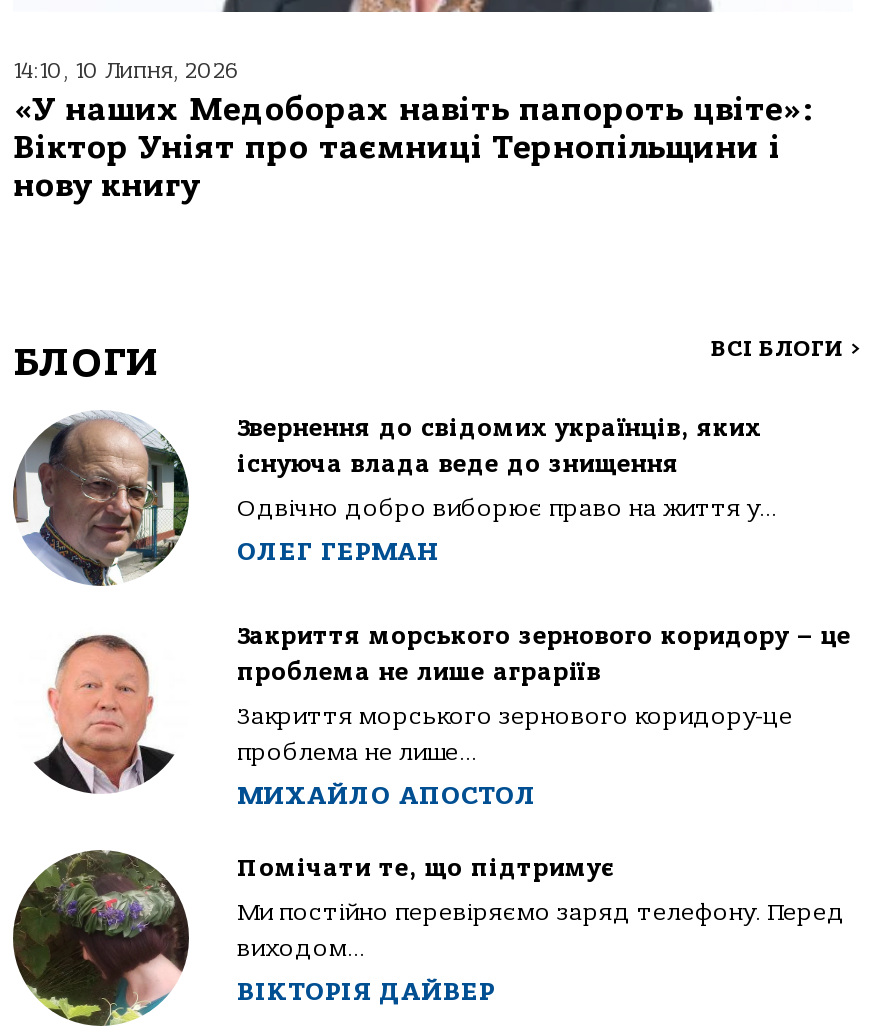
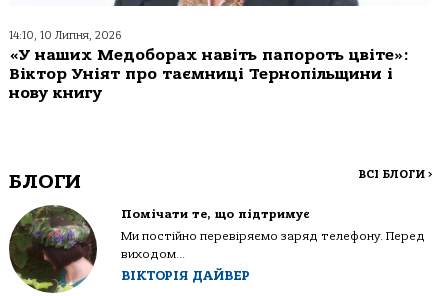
[13,412,851,810] [image] | Звернення до свідомих українців, яких | існуюча влада веде до знищення | Одвічно добро виборює право на життя у... | ОЛЕГ ГЕРМАН | Закриття морського зернового коридору – це | проблема не лише аграріїв | Закриття морського зернового коридору-це | проблема не лише... | МИХАЙЛО АПОСТОЛ -> none
[33,634,175,794] [image] -> none

